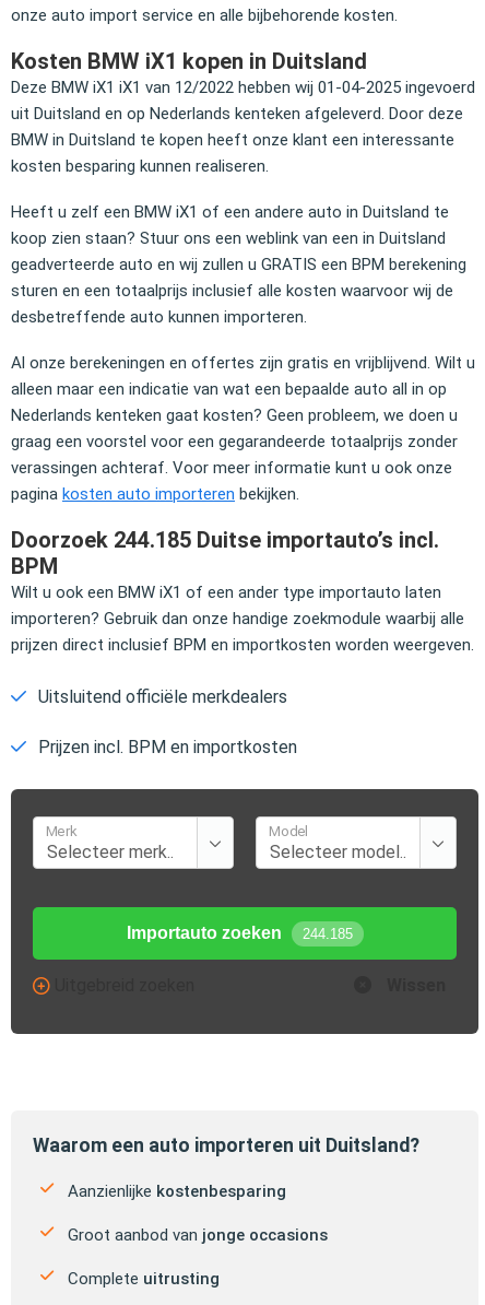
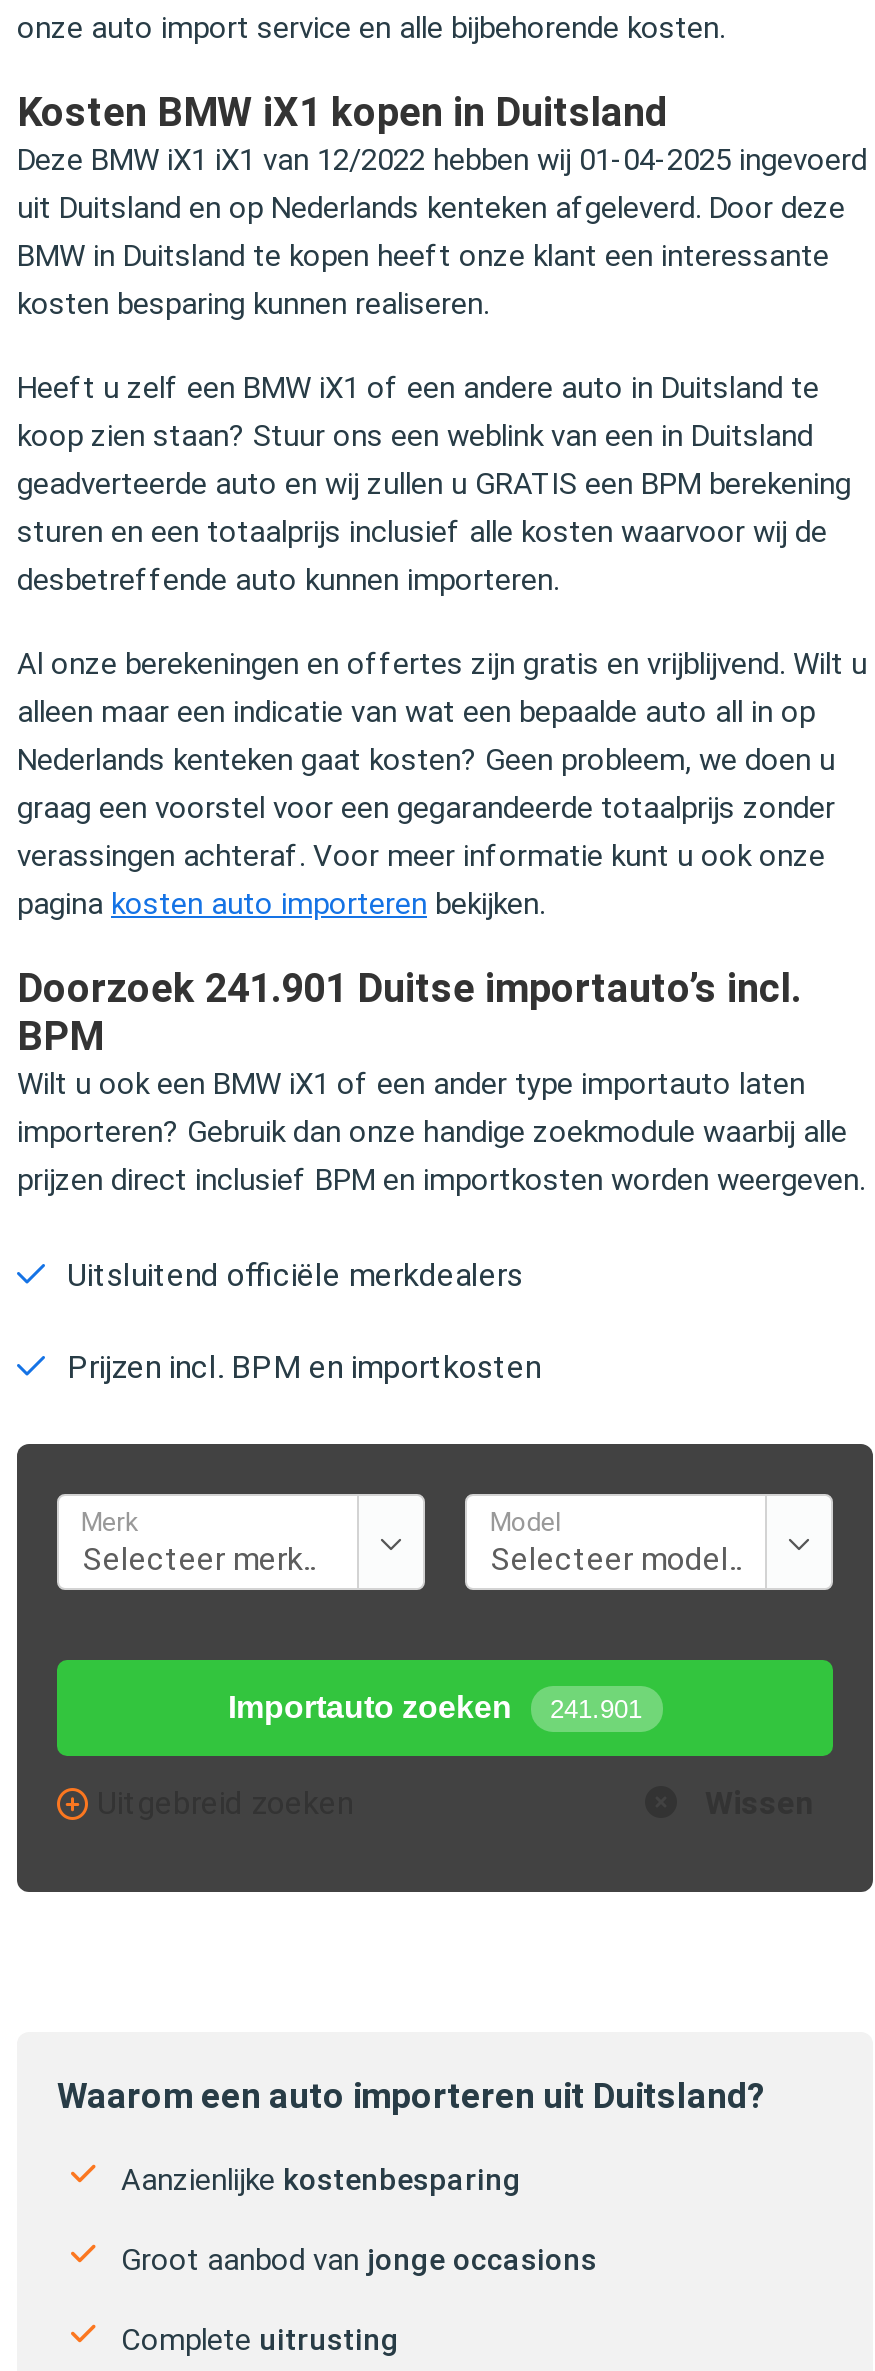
[11,526,439,552] Doorzoek 244.185 Duitse importauto’s incl. -> [17,963,801,1011] Doorzoek 241.901 Duitse importauto’s incl.
[126,923,352,942] Importauto zoeken 244.185 -> [228,1689,642,1723] Importauto zoeken 241.901

